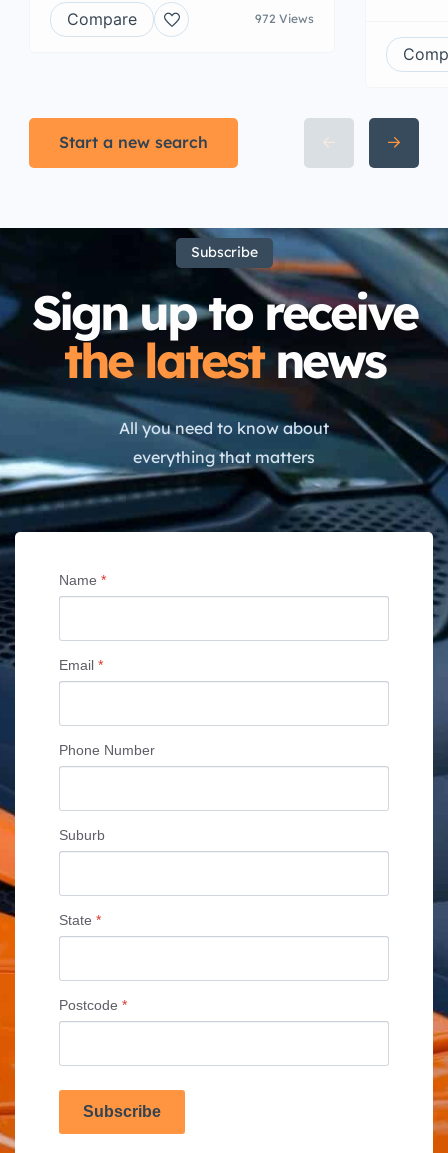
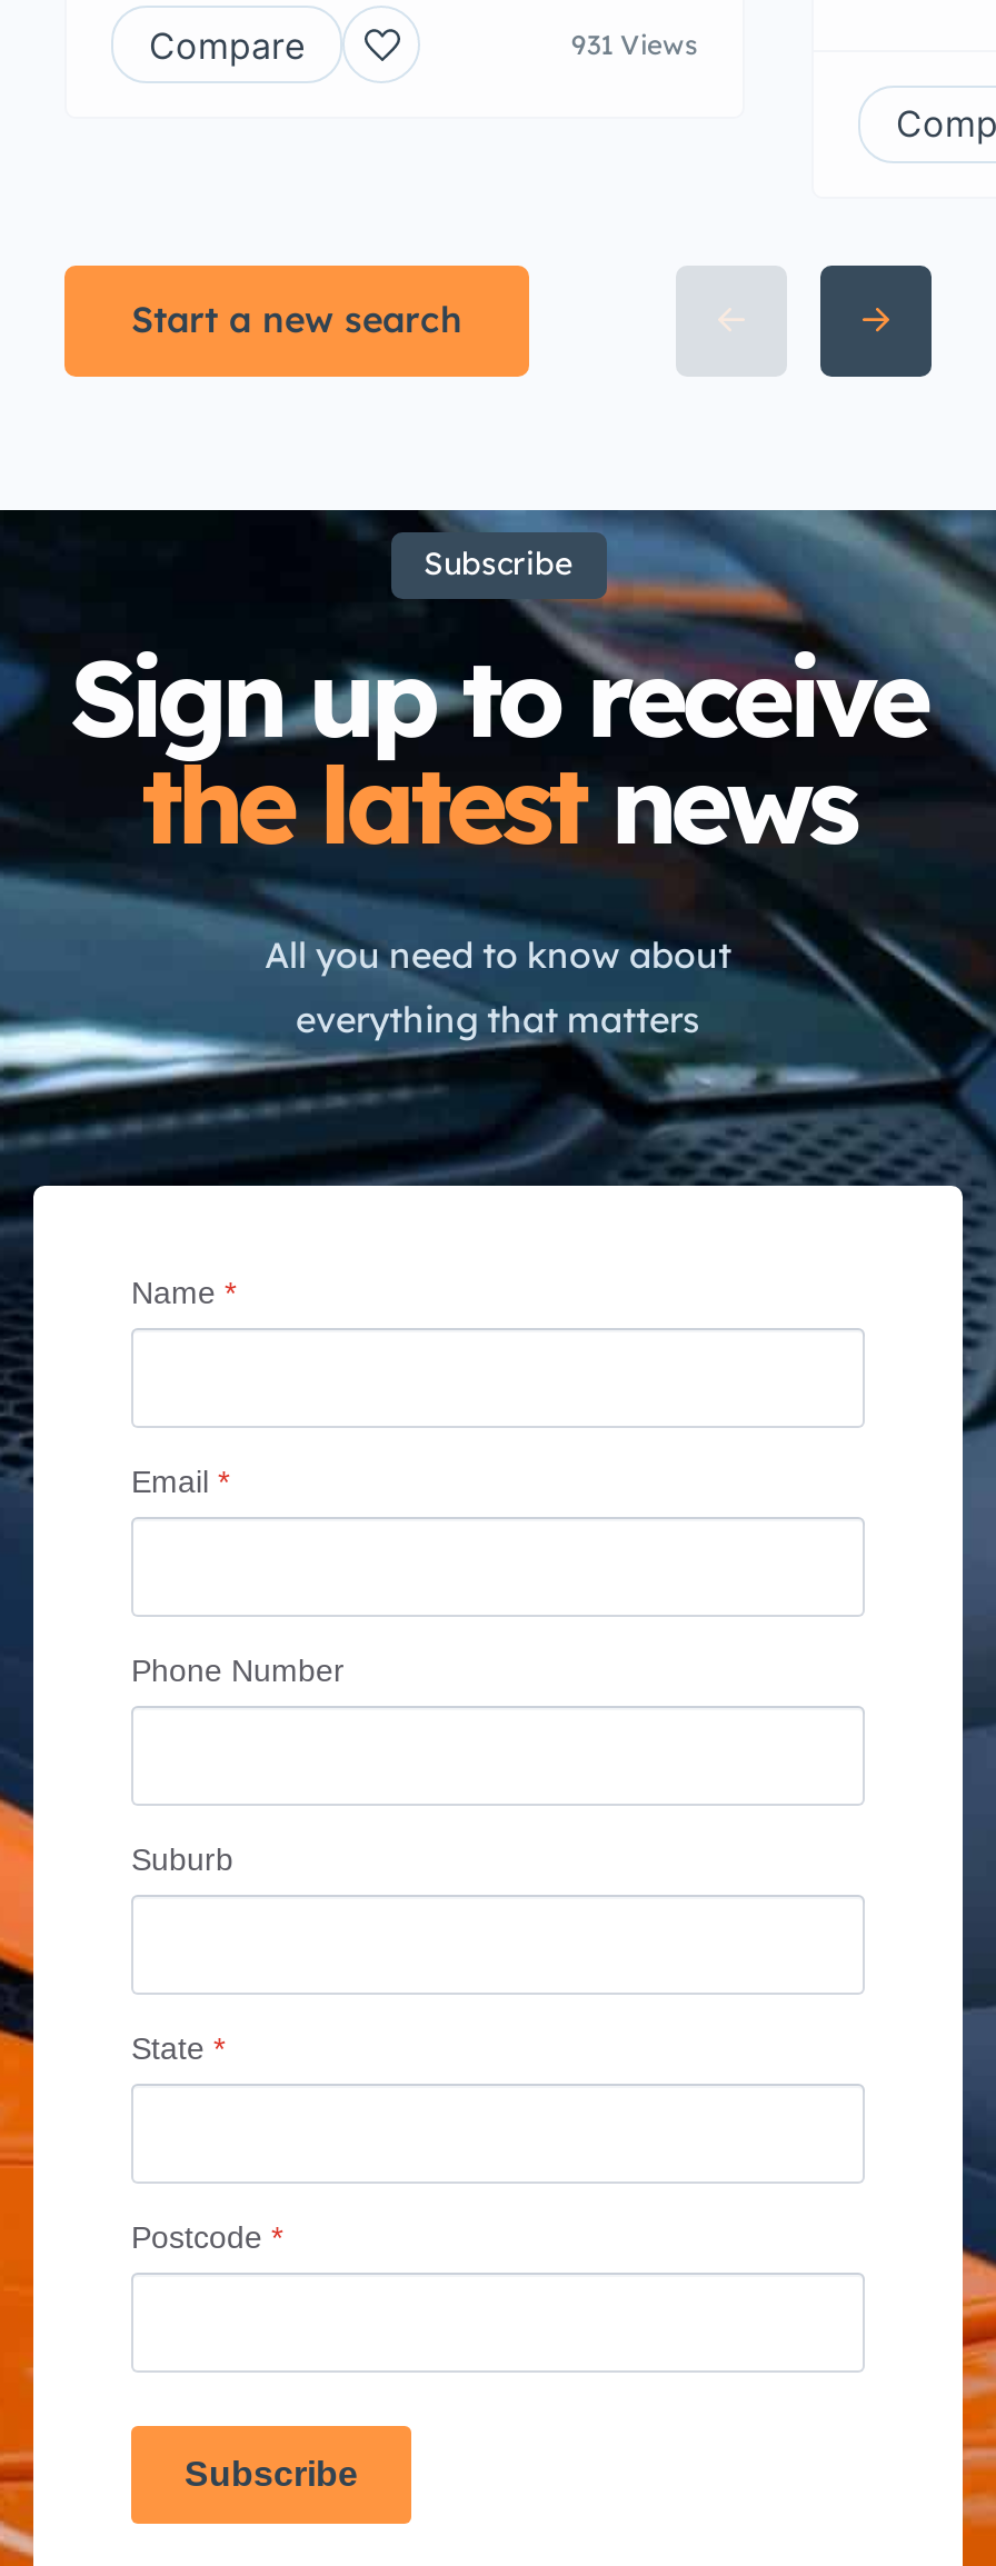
[255,11,314,26] 972 Views -> [571,27,698,61] 931 Views

